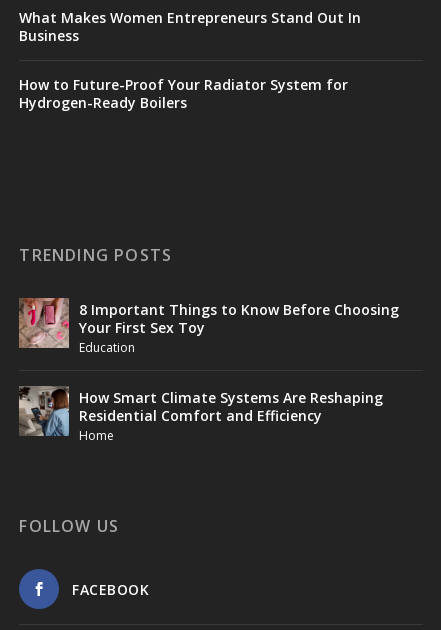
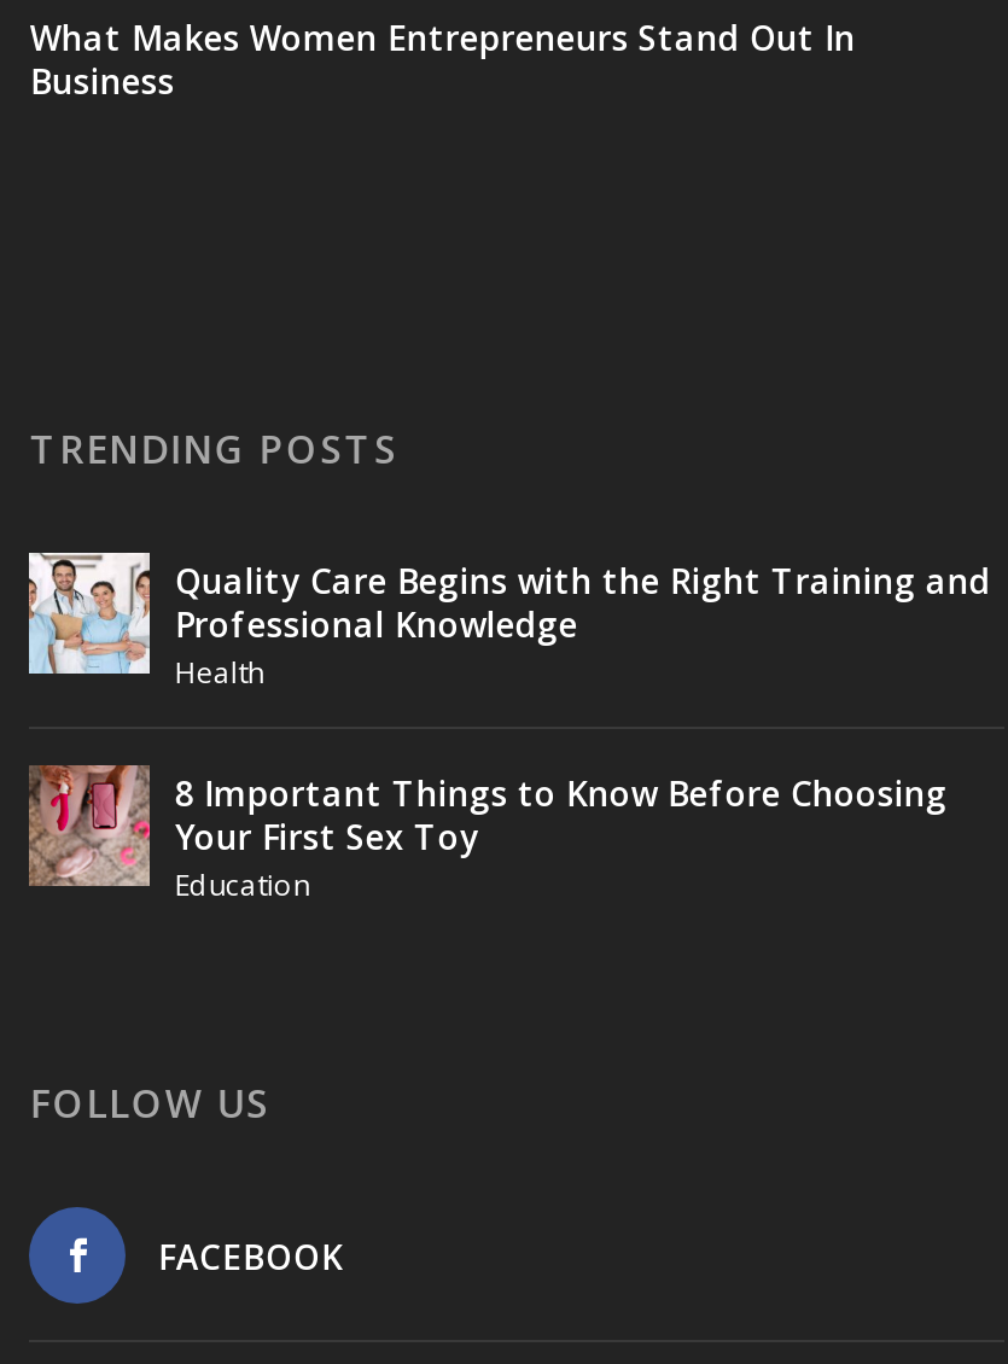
[19,75,348,112] How to Future-Proof Your Radiator System for | Hydrogen-Ready Boilers -> none
none -> [27,549,991,694] [image] | Quality Care Begins with the Right Training and | Professional Knowledge | Health
moved [18,295,399,356] -> [27,759,947,906]: [image] | 8 Important Things to Know Before Choosing | Your First Sex Toy | Education
[18,386,383,444] [image] | How Smart Climate Systems Are Reshaping | Residential Comfort and Efficiency | Home -> none

